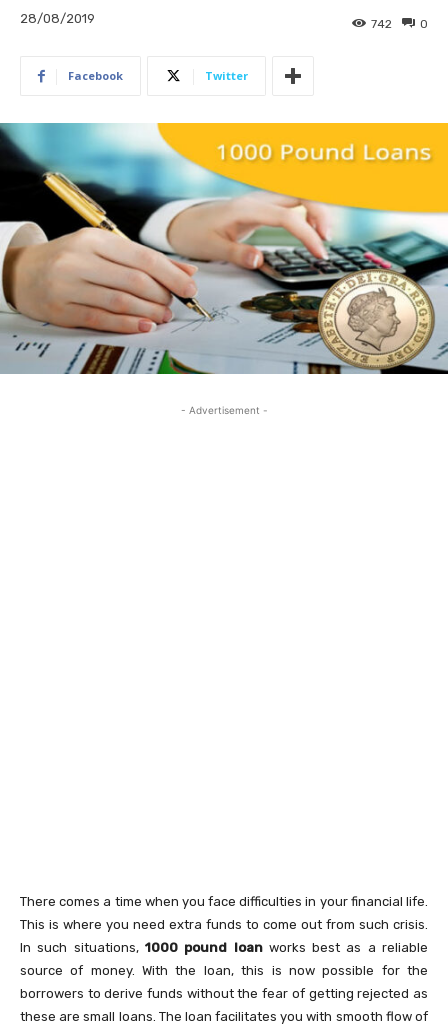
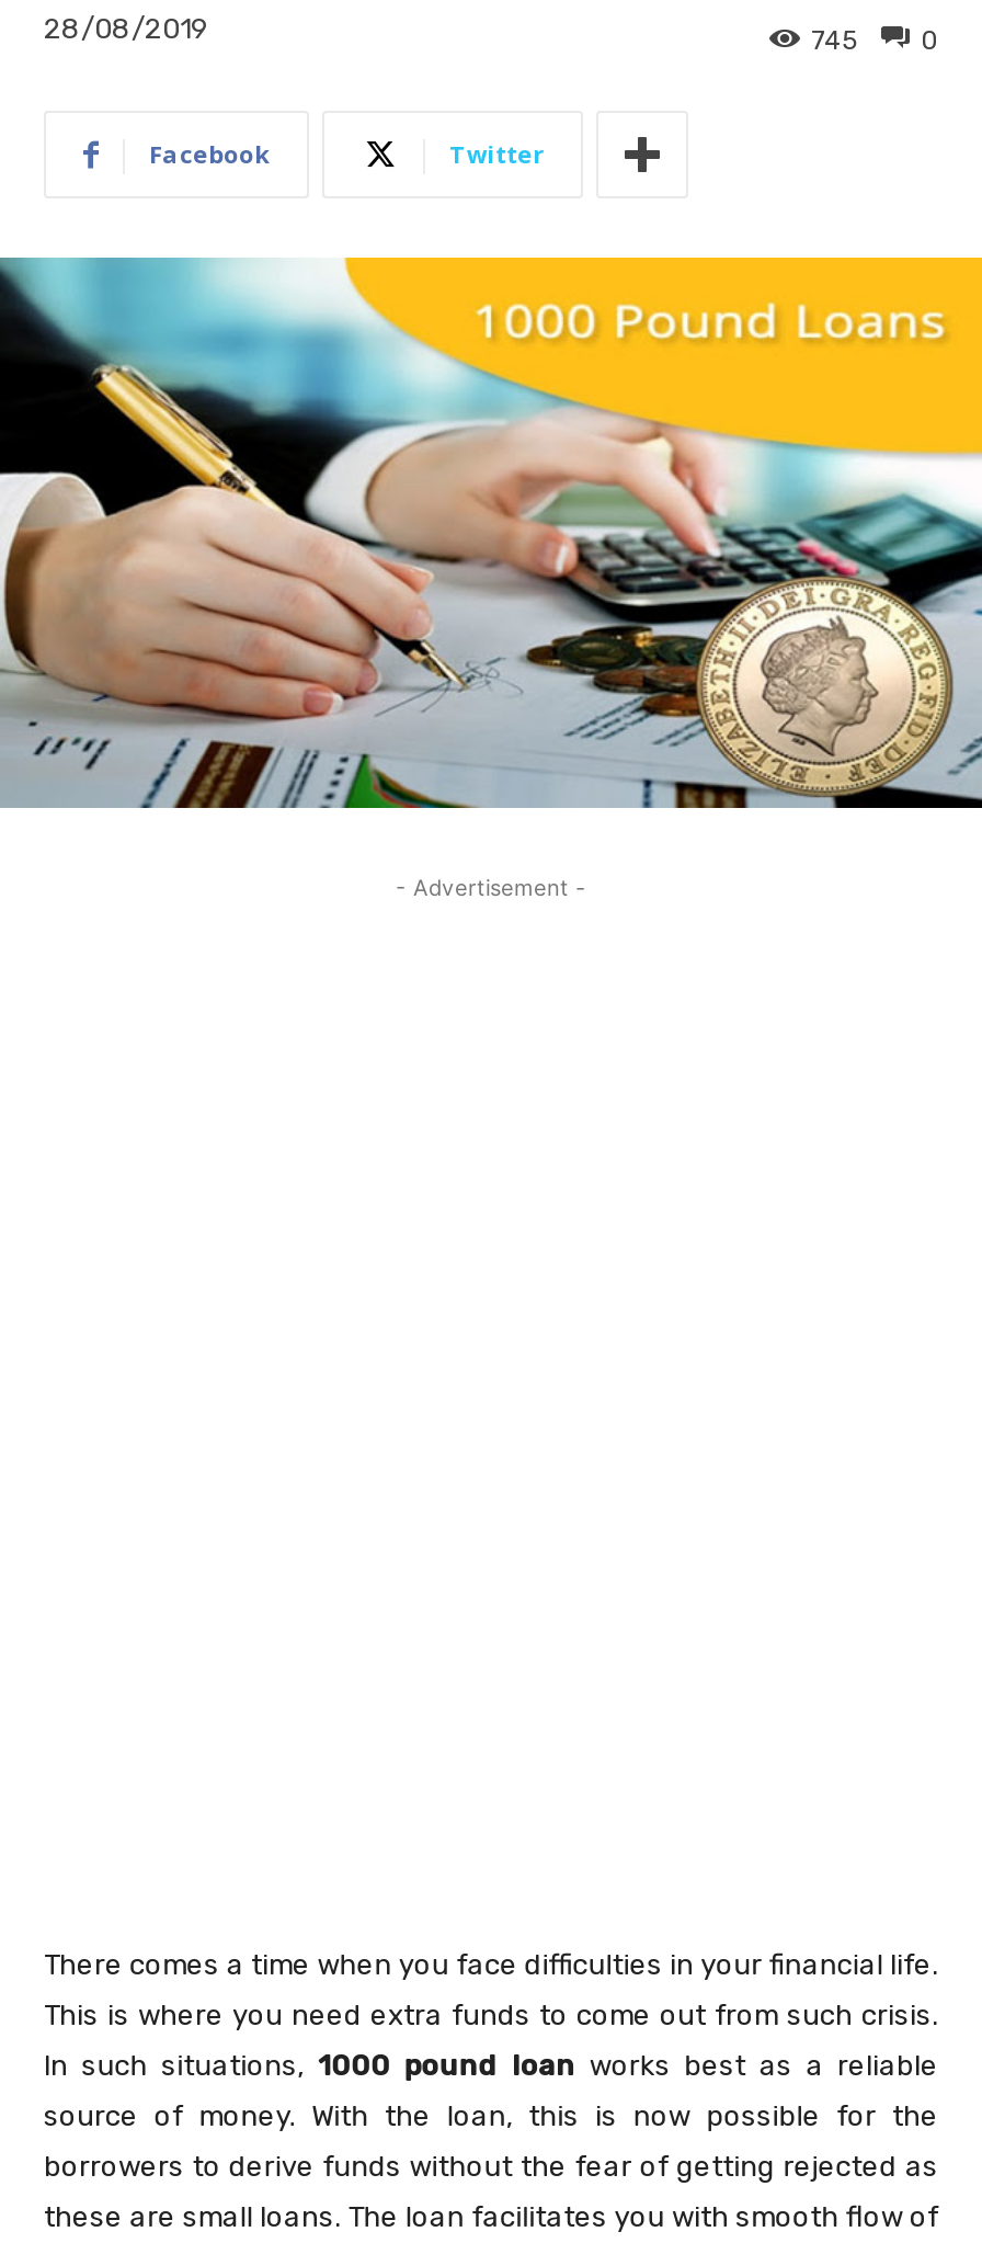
[371,17,428,31] 742 0 -> [811,25,938,56] 745 0

